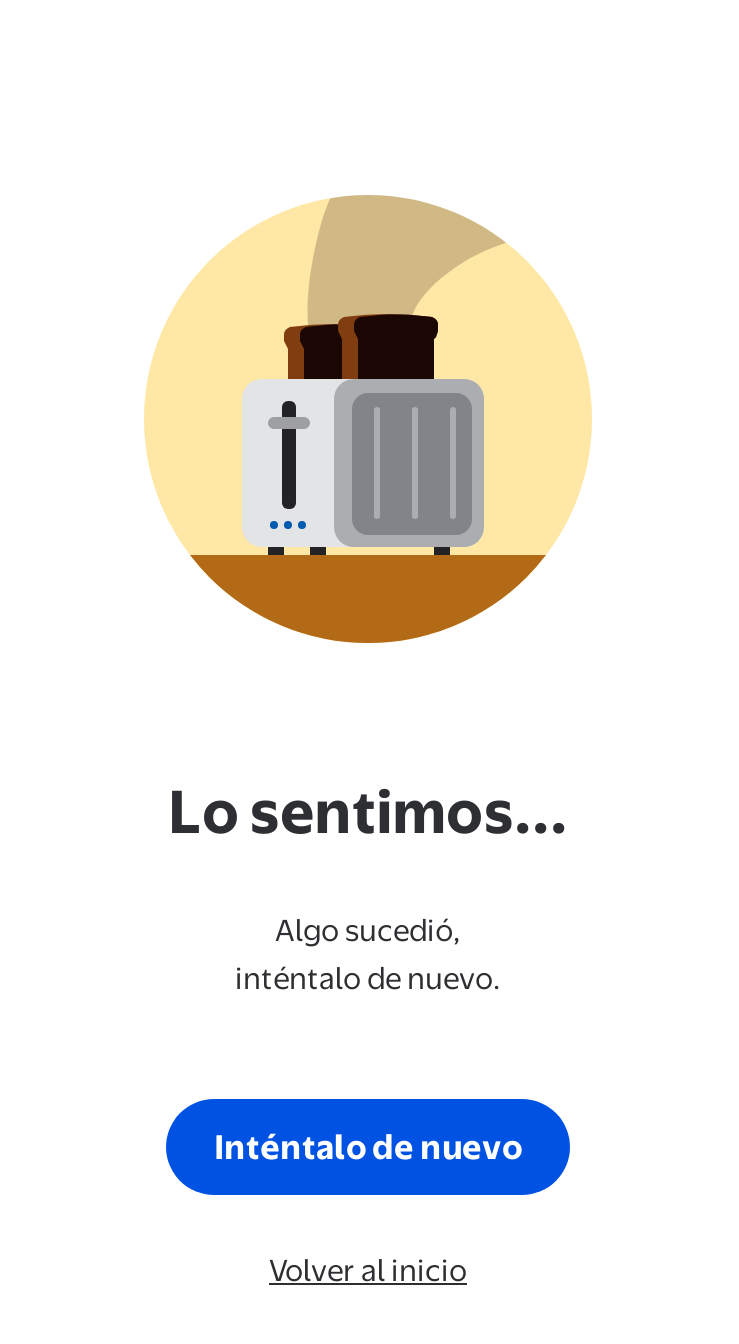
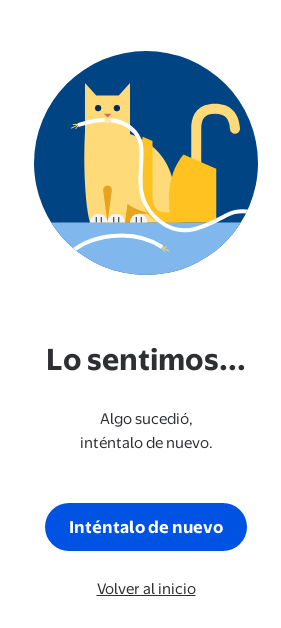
[144,195,592,645] [image] -> [33,50,259,276] [image]

